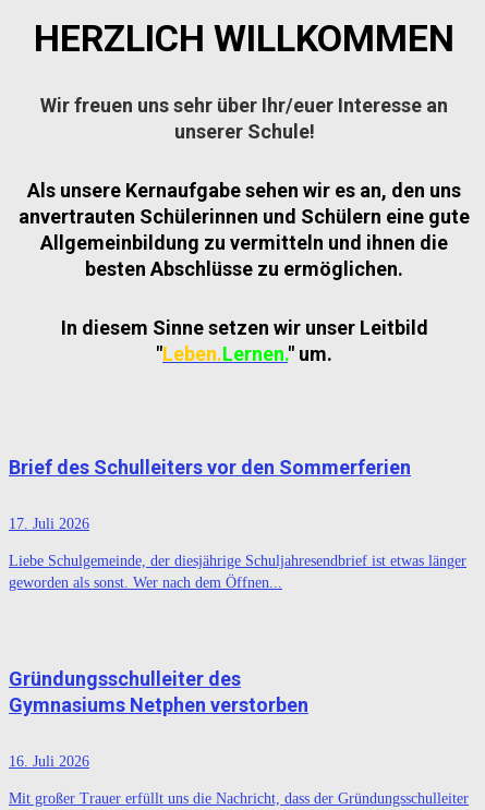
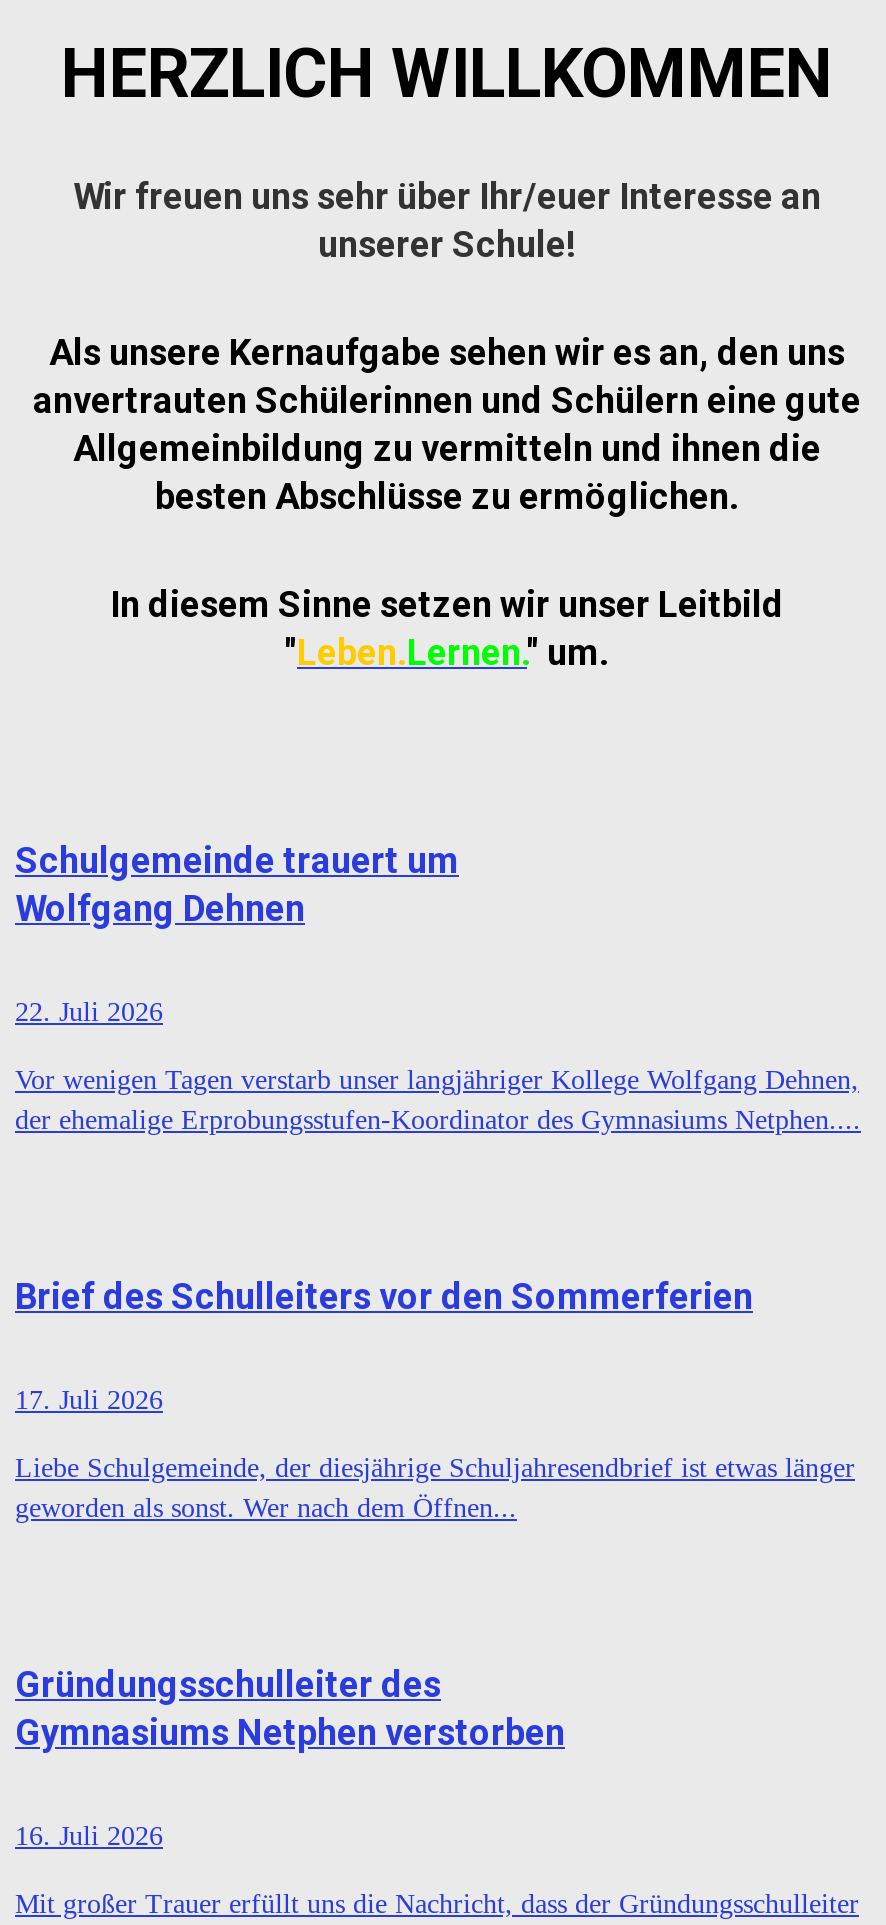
none -> [15,839,861,1136] Schulgemeinde trauert um | Wolfgang Dehnen | 22. Juli 2026 | Vor wenigen Tagen verstarb unser langjähriger Kollege Wolfgang Dehnen, | der ehemalige Erprobungsstufen-Koordinator des Gymnasiums Netphen....

